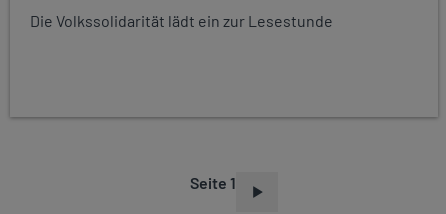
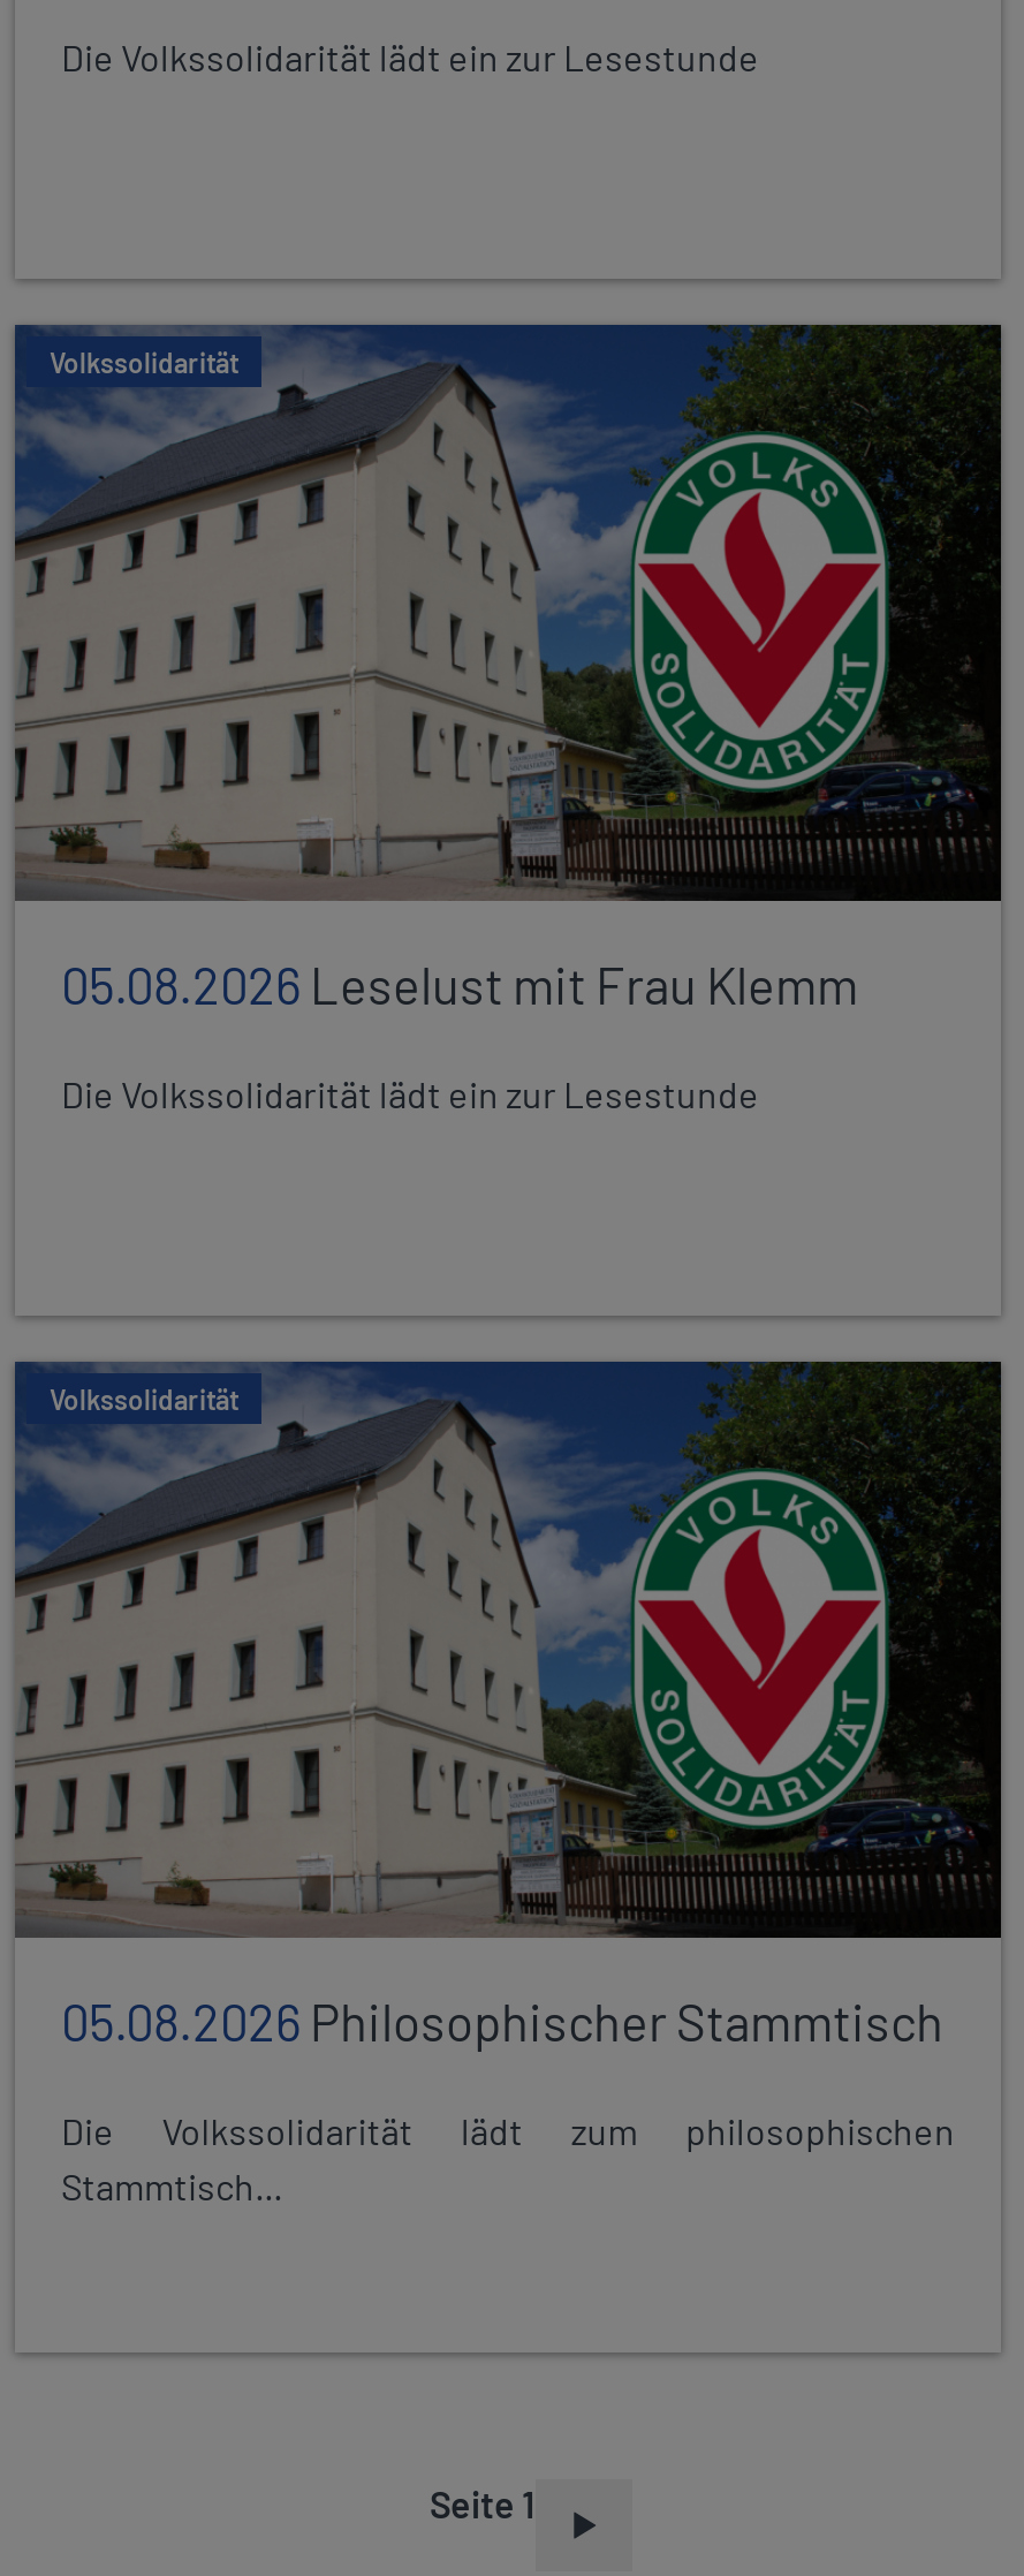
none -> [13,323,1003,903] [image] | Volkssolidarität
none -> [13,1359,1003,1940] [image] | Volkssolidarität
none -> [61,954,858,1116] 05.08.2026 Leselust mit Frau Klemm | Die Volkssolidarität lädt ein zur Lesestunde
none -> [61,1991,955,2208] 05.08.2026 Philosophischer Stammtisch | Die Volkssolidarität lädt zum philosophischen | Stammtisch...

